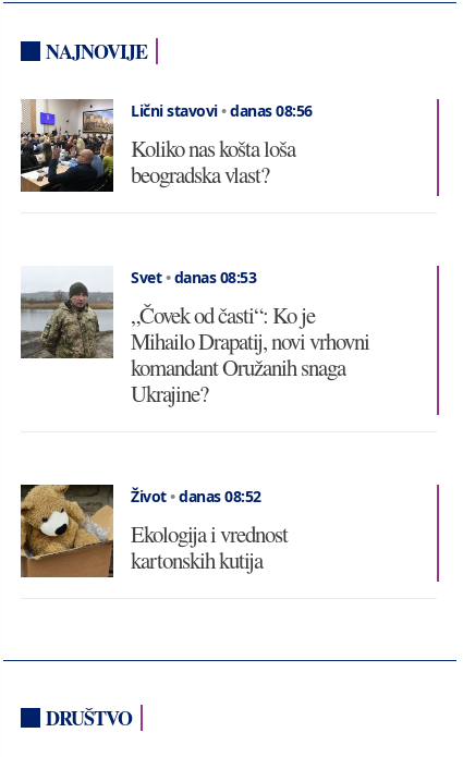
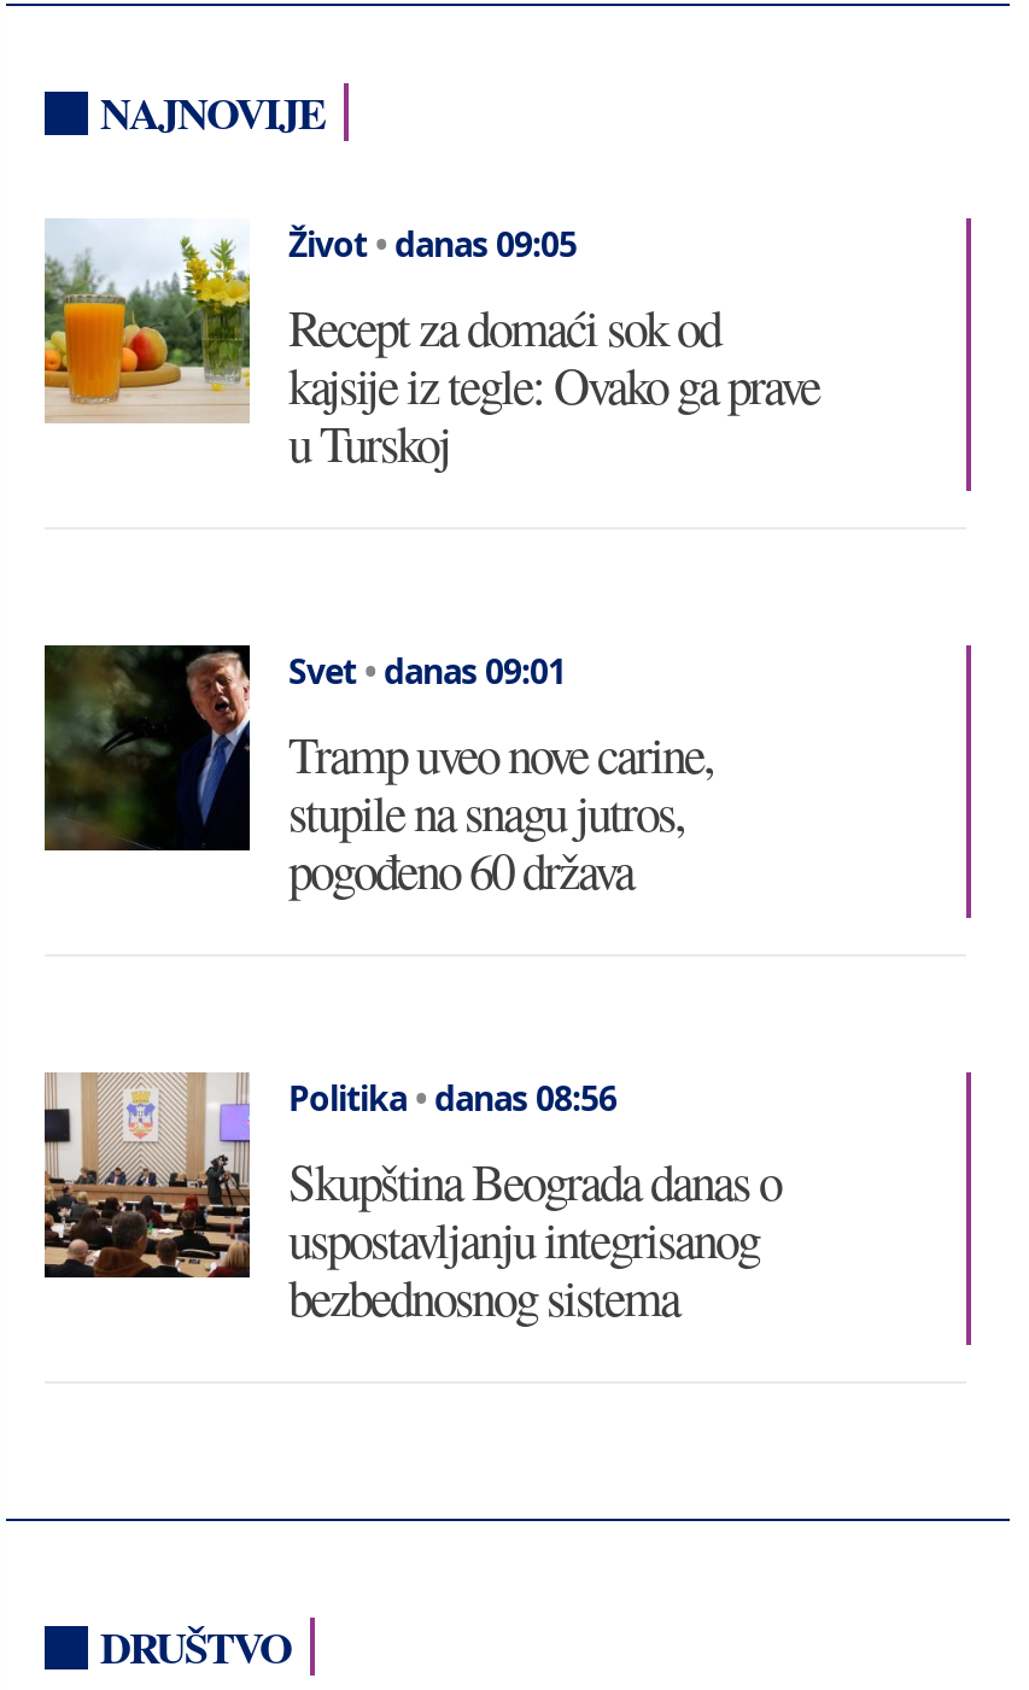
[20,98,312,193] [image] | Lični stavovi • danas 08:56 | Koliko nas košta loša | beogradska vlast? -> [42,221,819,476] [image] | Život • danas 09:05 | Recept za domaći sok od | kajsije iz tegle: Ovako ga prave | u Turskoj
[21,267,369,408] [image] | Svet • danas 08:53 | „Čovek od časti“: Ko je | Mihailo Drapatij, novi vrhovni | komandant Oružanih snaga | Ukrajine? -> [45,643,713,904] [image] | Svet • danas 09:01 | Tramp uveo nove carine, | stupile na snagu jutros, | pogođeno 60 država
[20,484,288,578] [image] | Život • danas 08:52 | Ekologija i vrednost | kartonskih kutija -> [42,1072,780,1331] [image] | Politika • danas 08:56 | Skupština Beograda danas o | uspostavljanju integrisanog | bezbednosnog sistema

